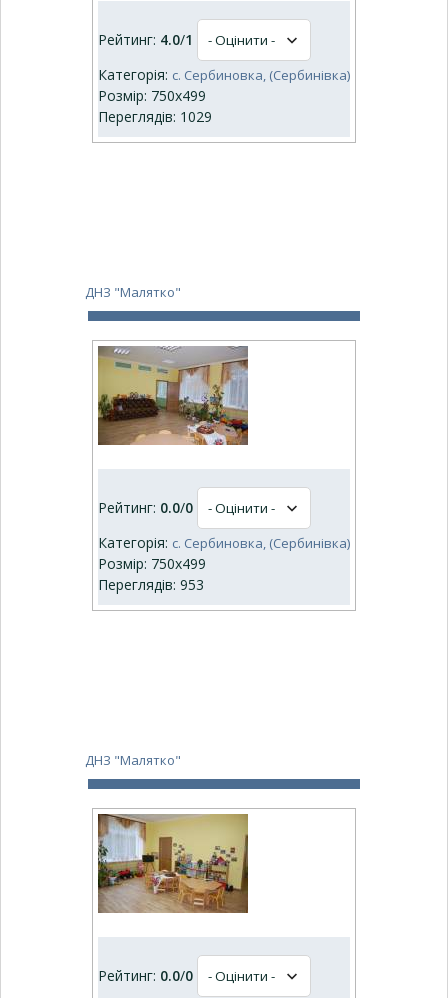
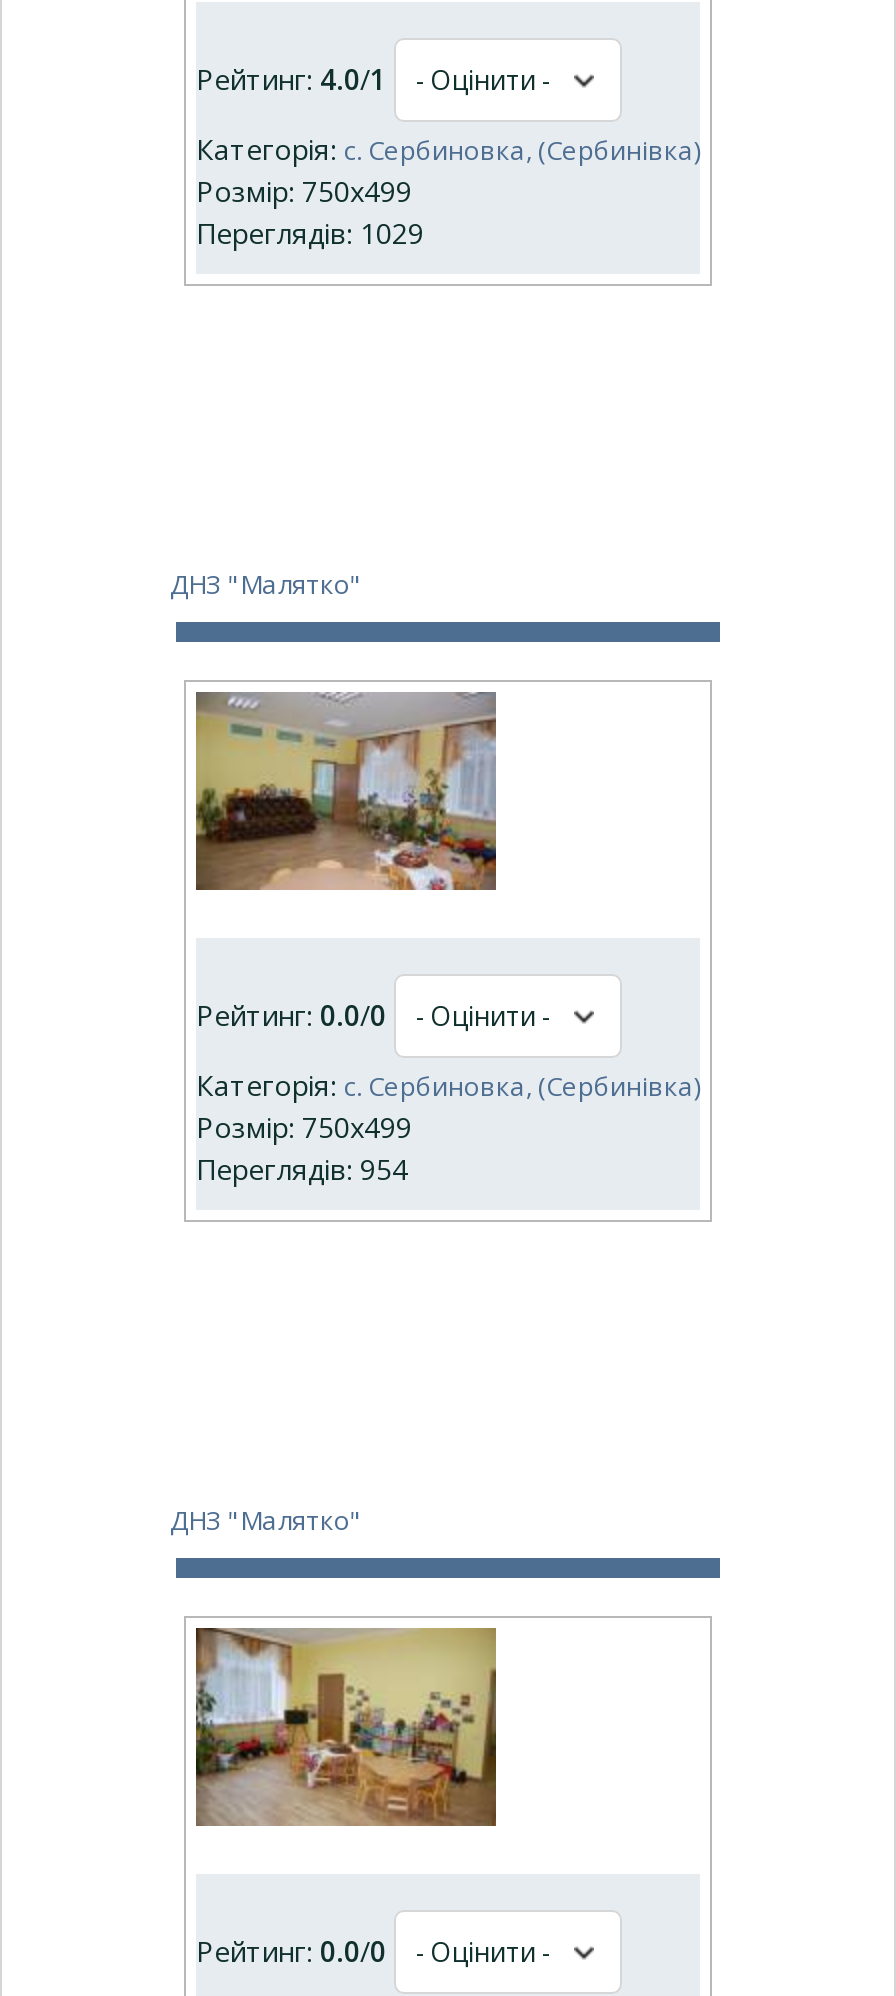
[98,575,204,594] Переглядів: 953 -> [196,1151,408,1189] Переглядів: 954

